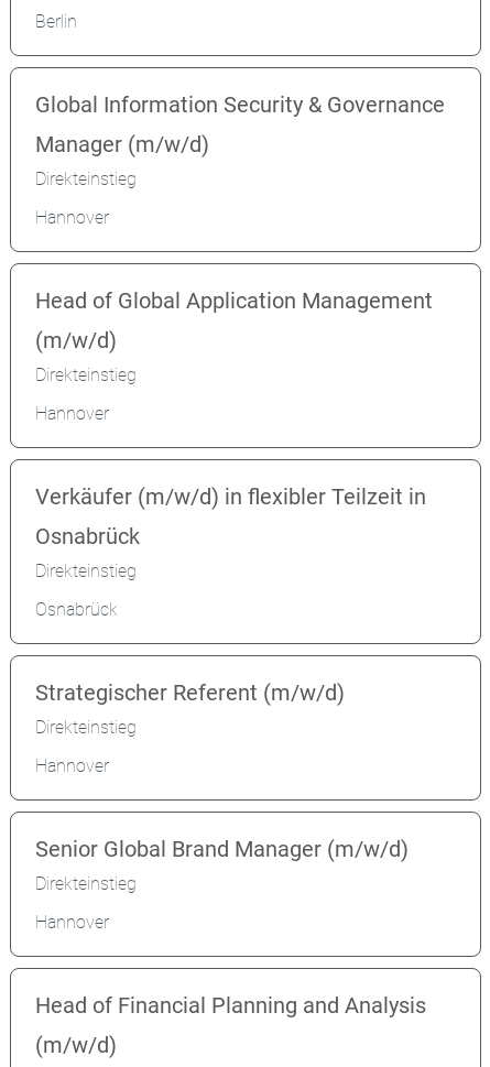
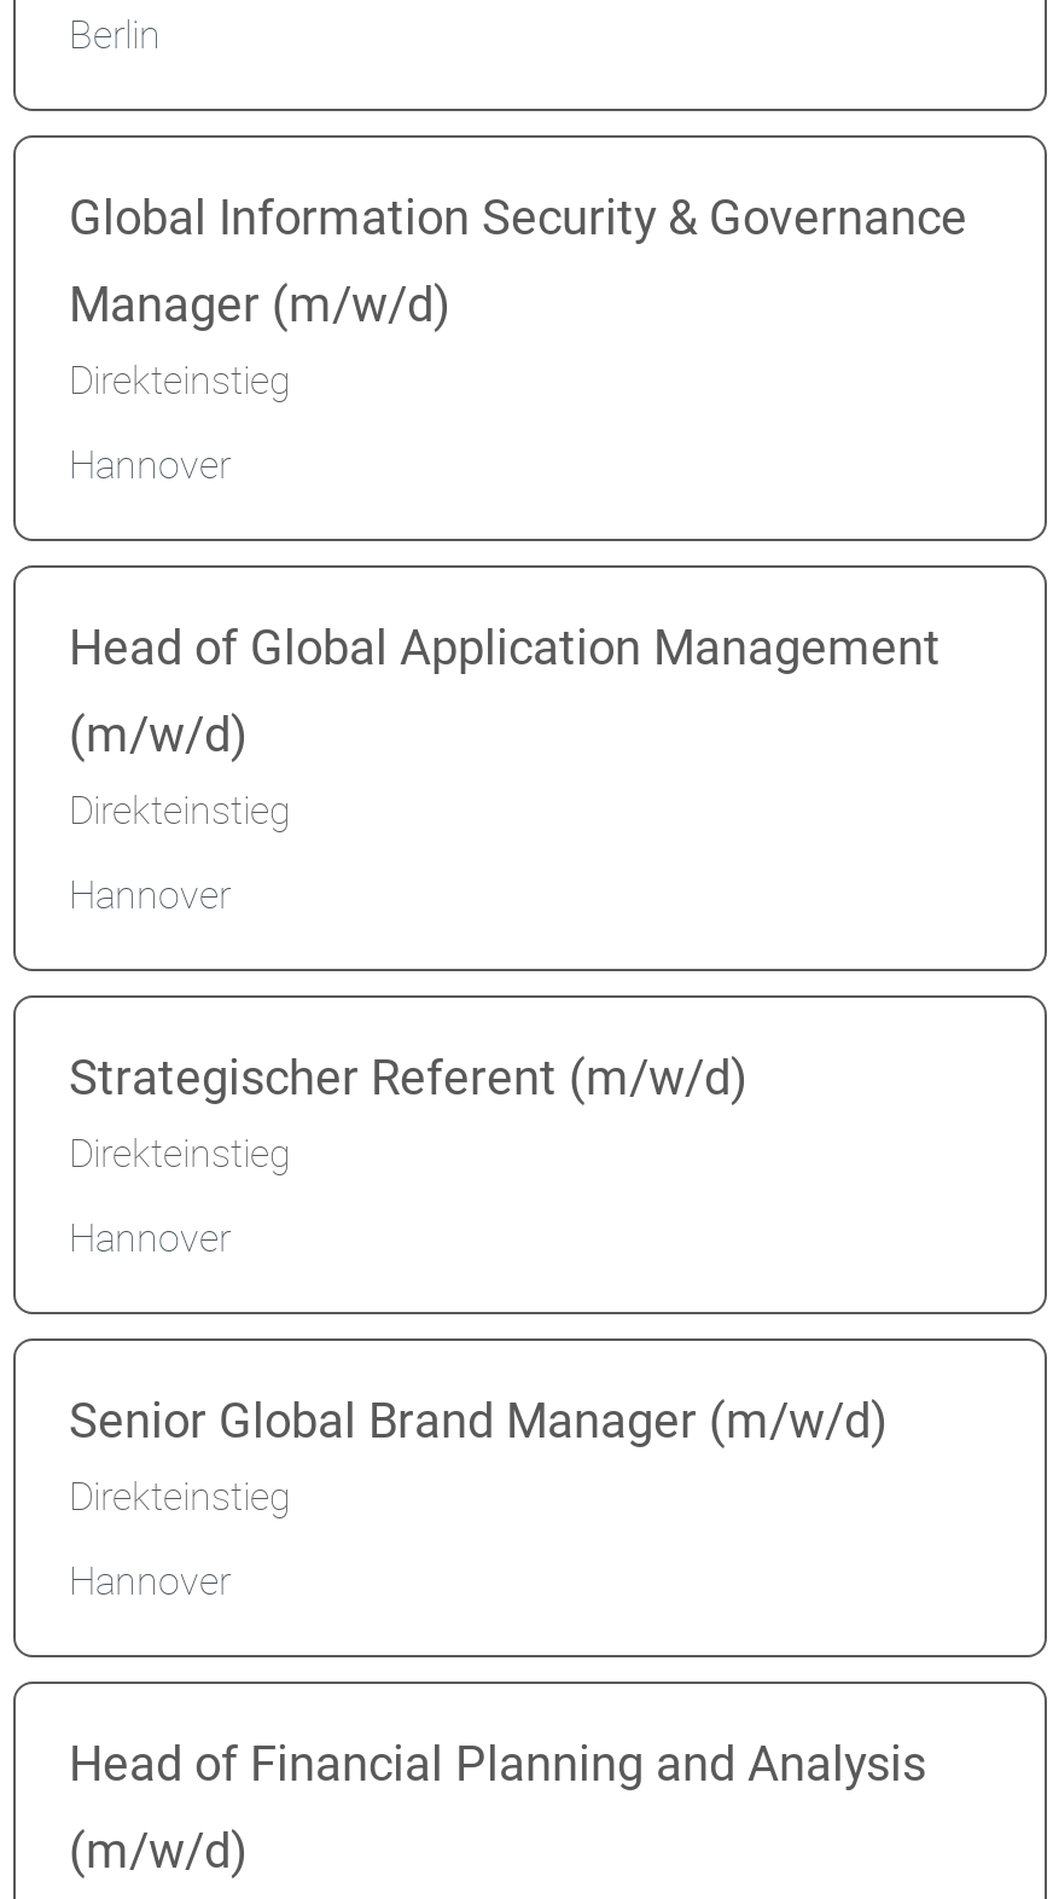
[35,484,426,620] Verkäufer (m/w/d) in flexibler Teilzeit in | Osnabrück | Direkteinstieg | Osnabrück -> none

